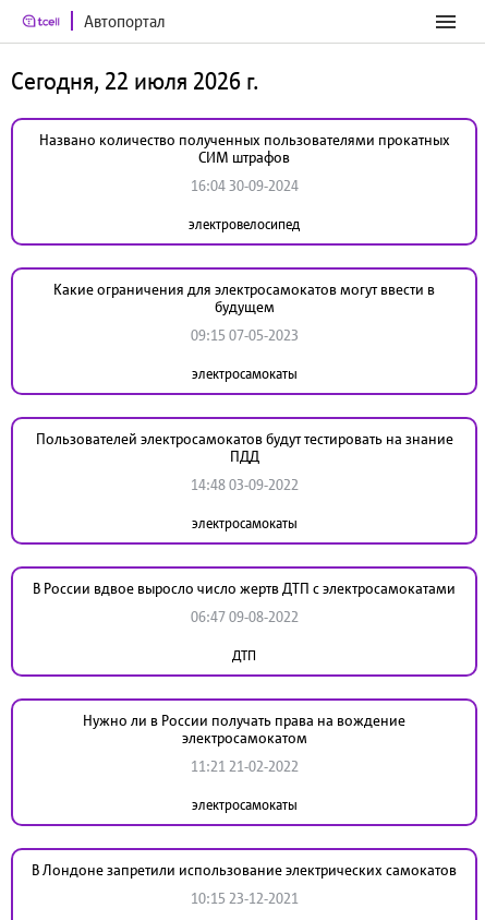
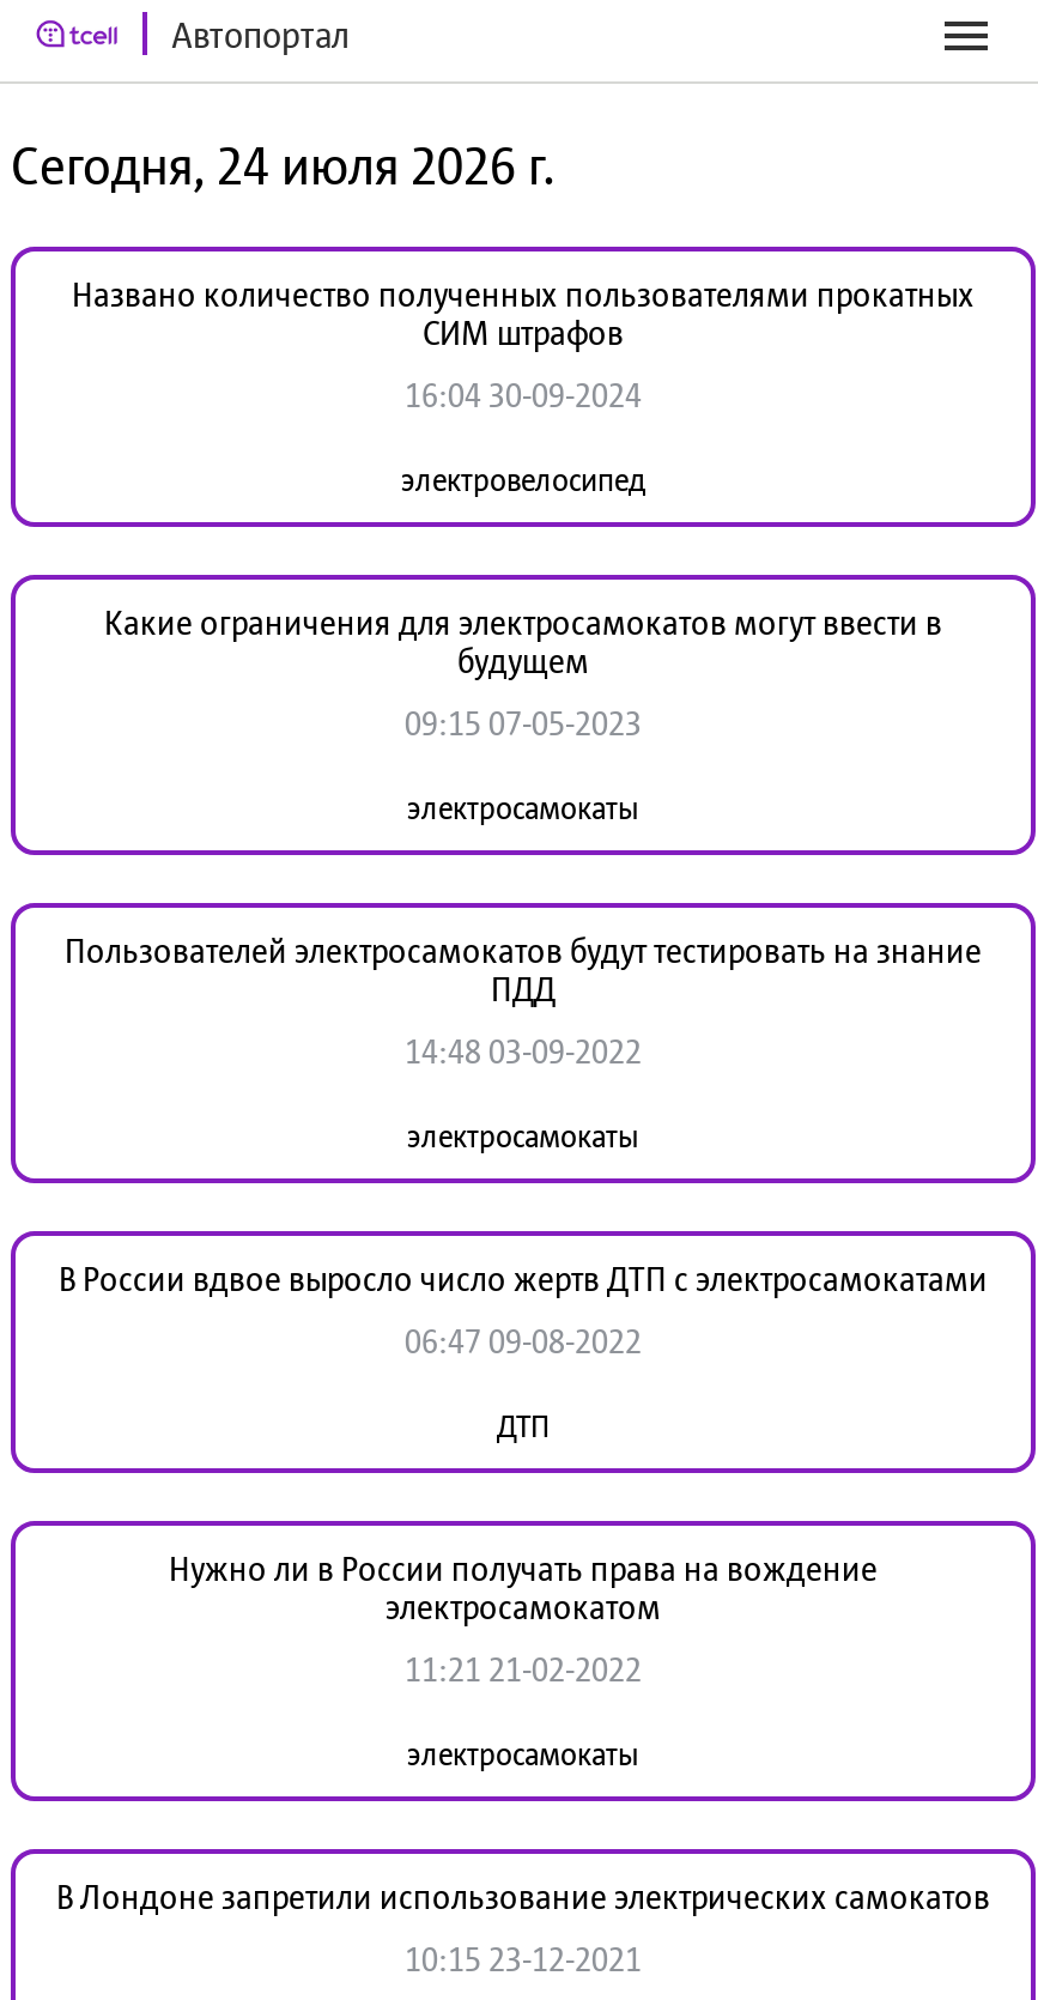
[11,66,258,95] Сегодня, 22 июля 2026 г. -> [11,132,554,197] Сегодня, 24 июля 2026 г.

